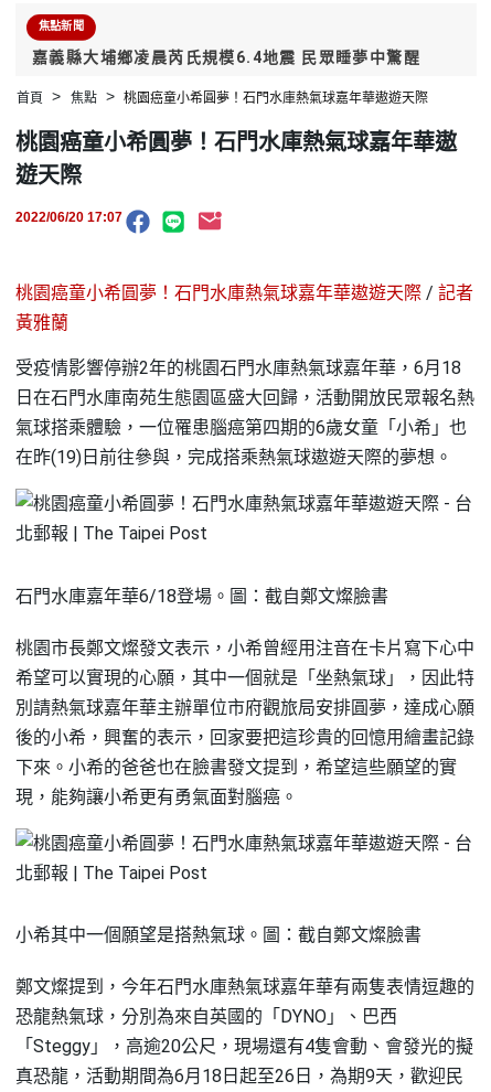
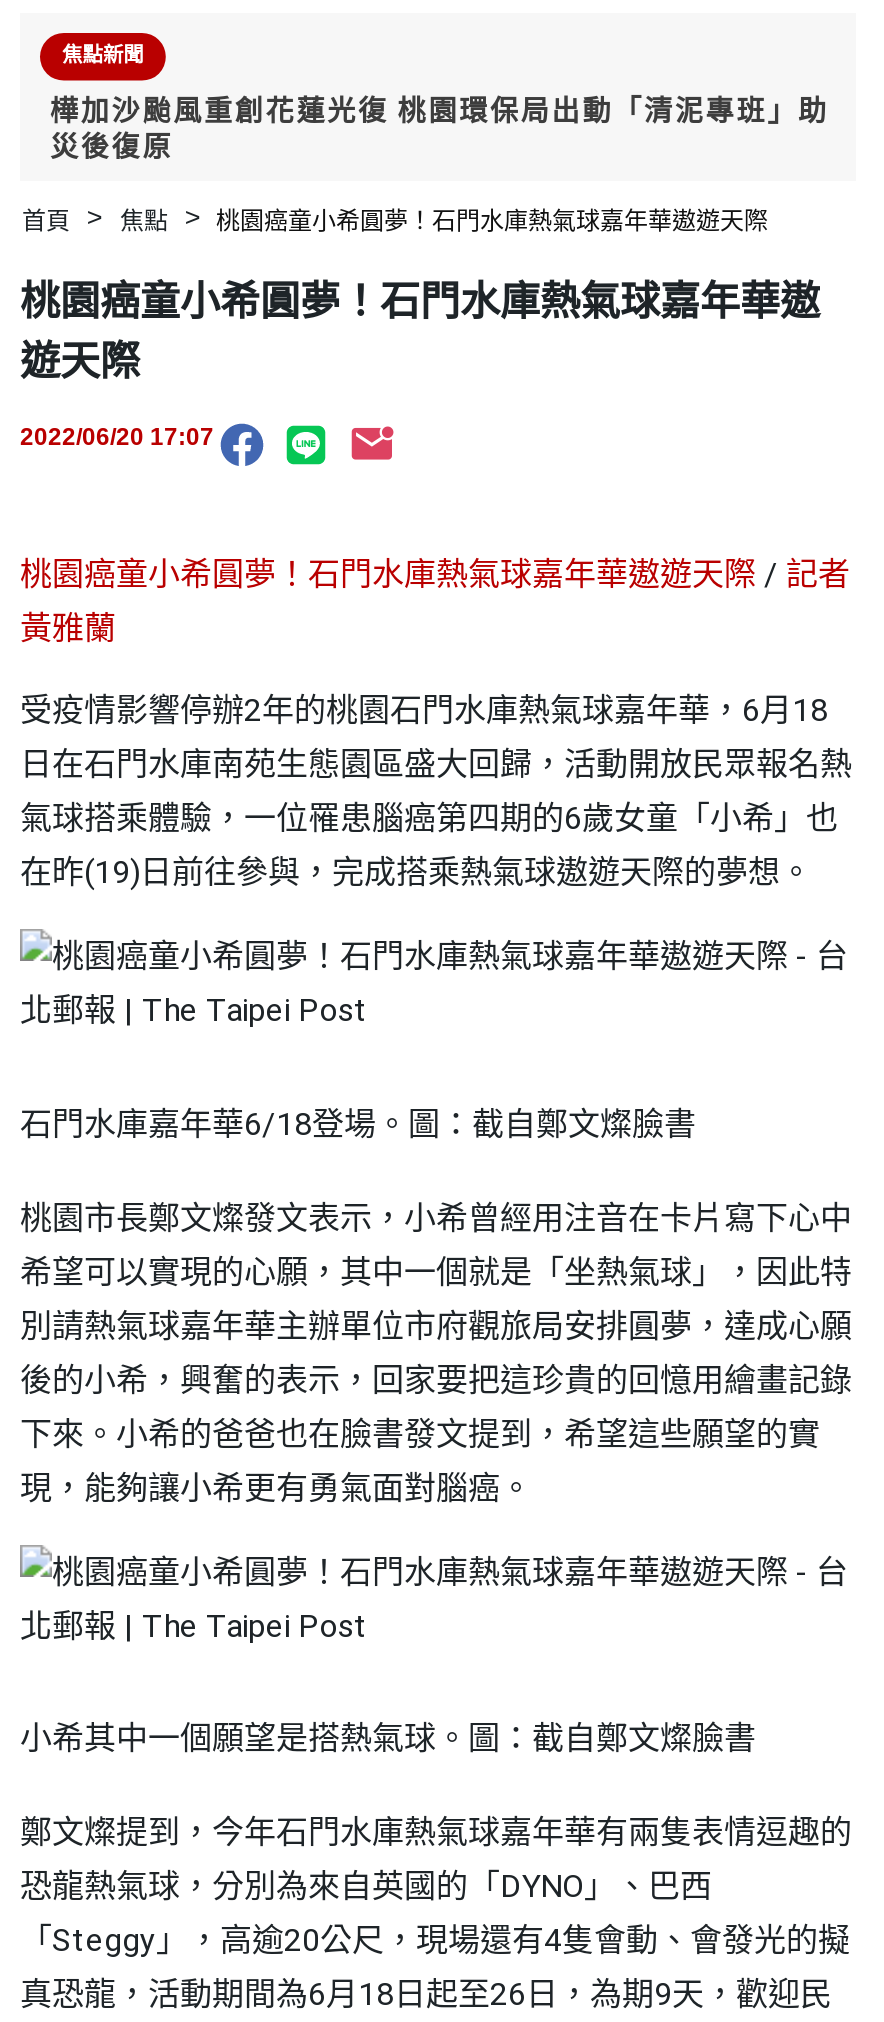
[32,49,420,66] 嘉義縣大埔鄉凌晨芮氏規模6.4地震 民眾睡夢中驚醒 -> [50,95,829,163] 樺加沙颱風重創花蓮光復 桃園環保局出動「清泥專班」助 | 災後復原

